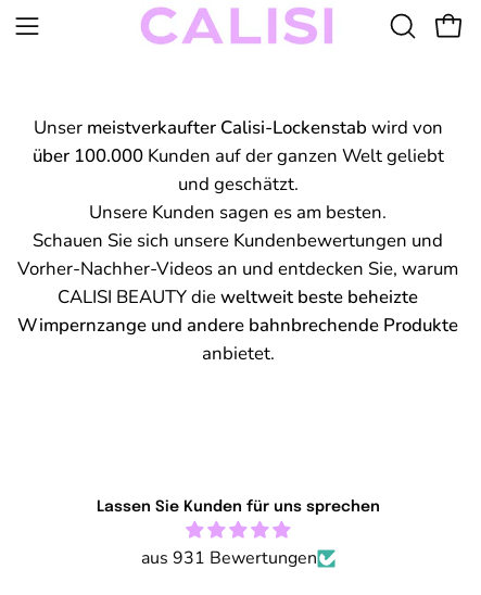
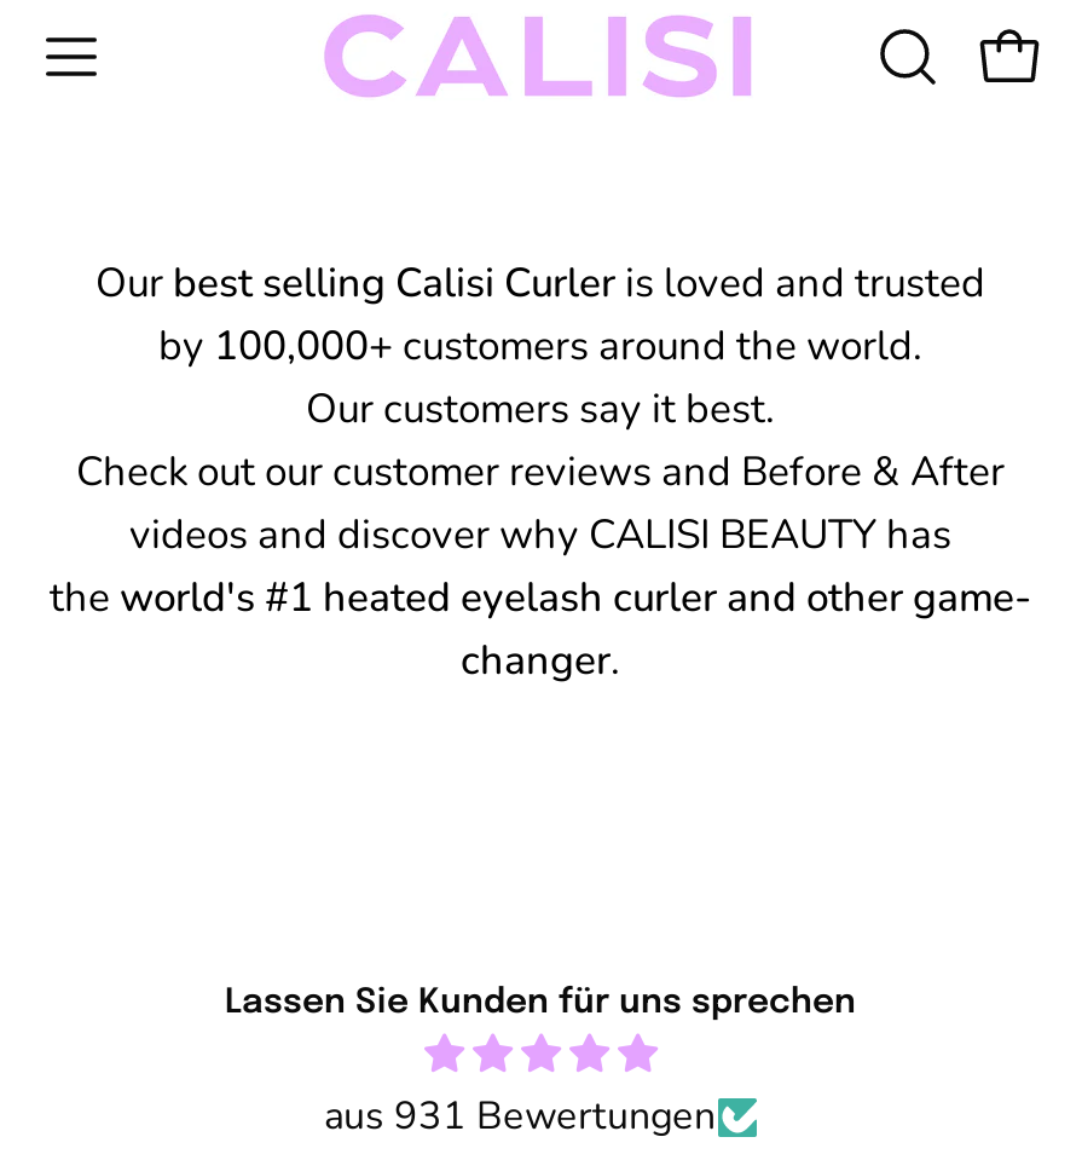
[17,115,458,366] Unser meistverkaufter Calisi-Lockenstab wird von | über 100.000 Kunden auf der ganzen Welt geliebt | und geschätzt. | Unsere Kunden sagen es am besten. | Schauen Sie sich unsere Kundenbewertungen und | Vorher-Nachher-Videos an und entdecken Sie, warum | CALISI BEAUTY die weltweit beste beheizte | Wimpernzange und andere bahnbrechende Produkte | anbietet. -> [50,255,1031,688] Our best selling Calisi Curler is loved and trusted | by 100,000+ customers around the world. | Our customers say it best. | Check out our customer reviews and Before & After | videos and discover why CALISI BEAUTY has | the world's #1 heated eyelash curler and other game- | changer.

